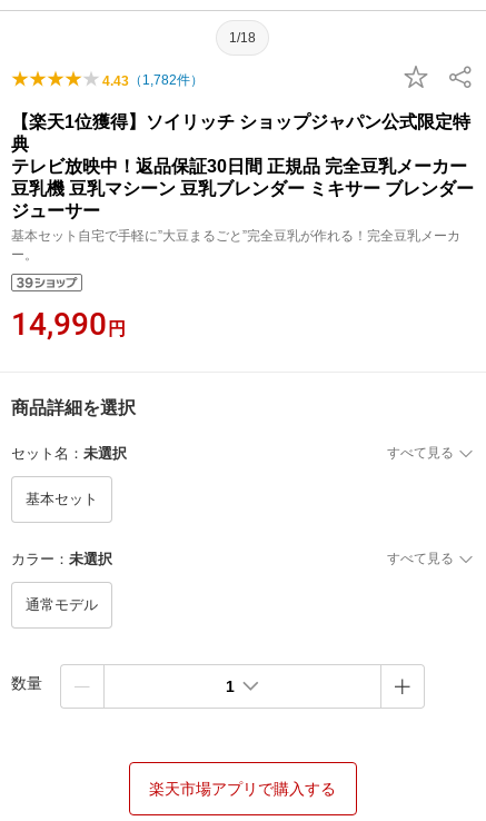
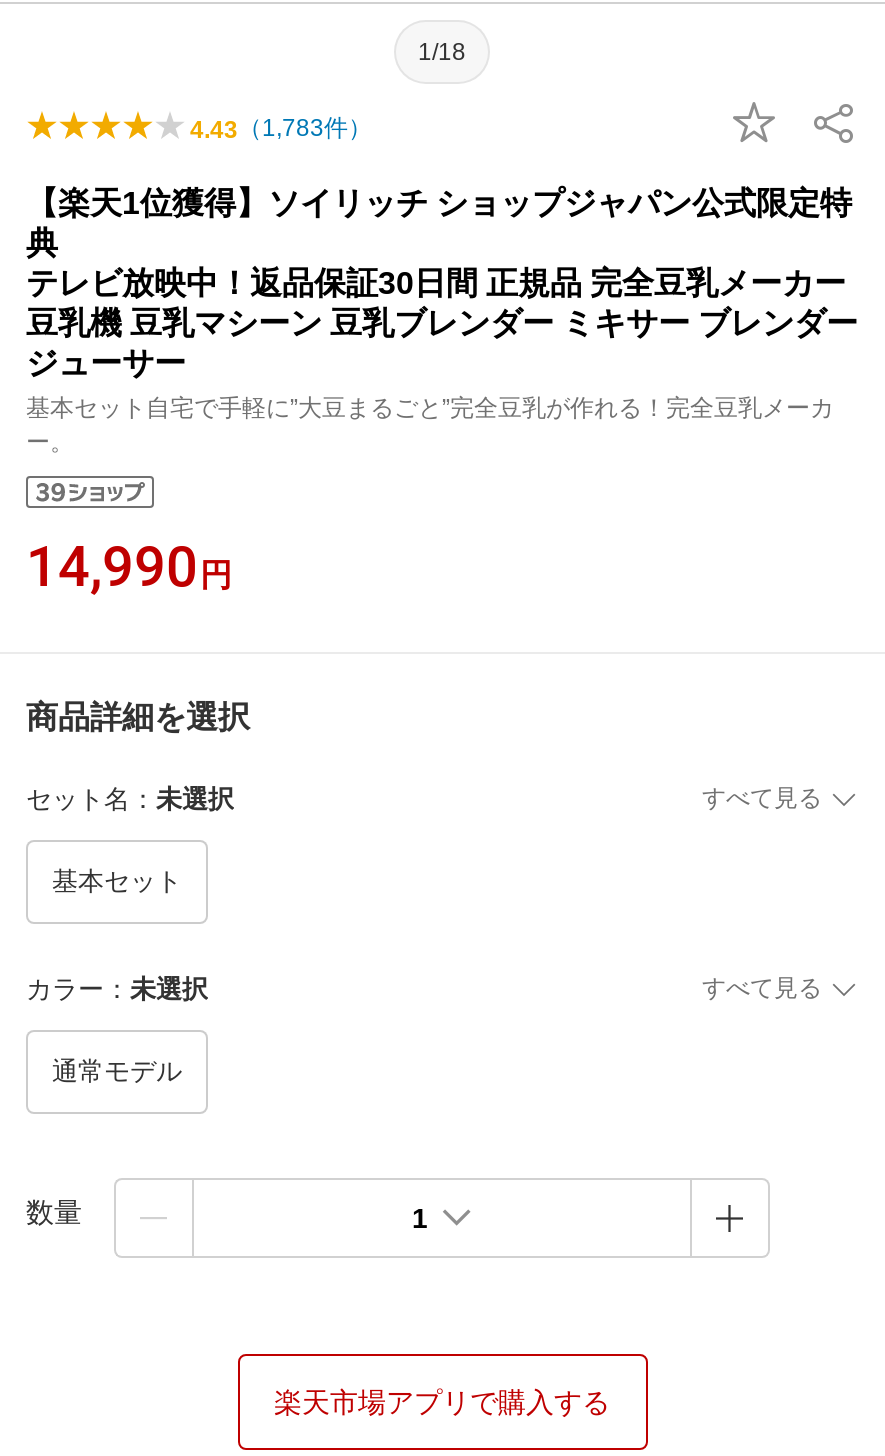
[102,72,204,89] 4.43（1,782件） -> [190,114,372,144] 4.43（1,783件）

